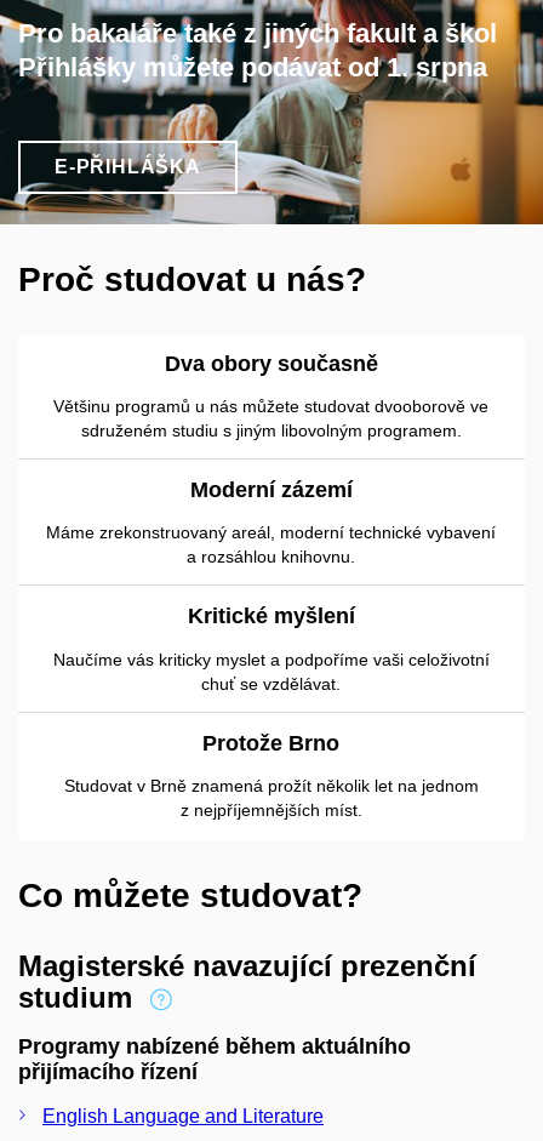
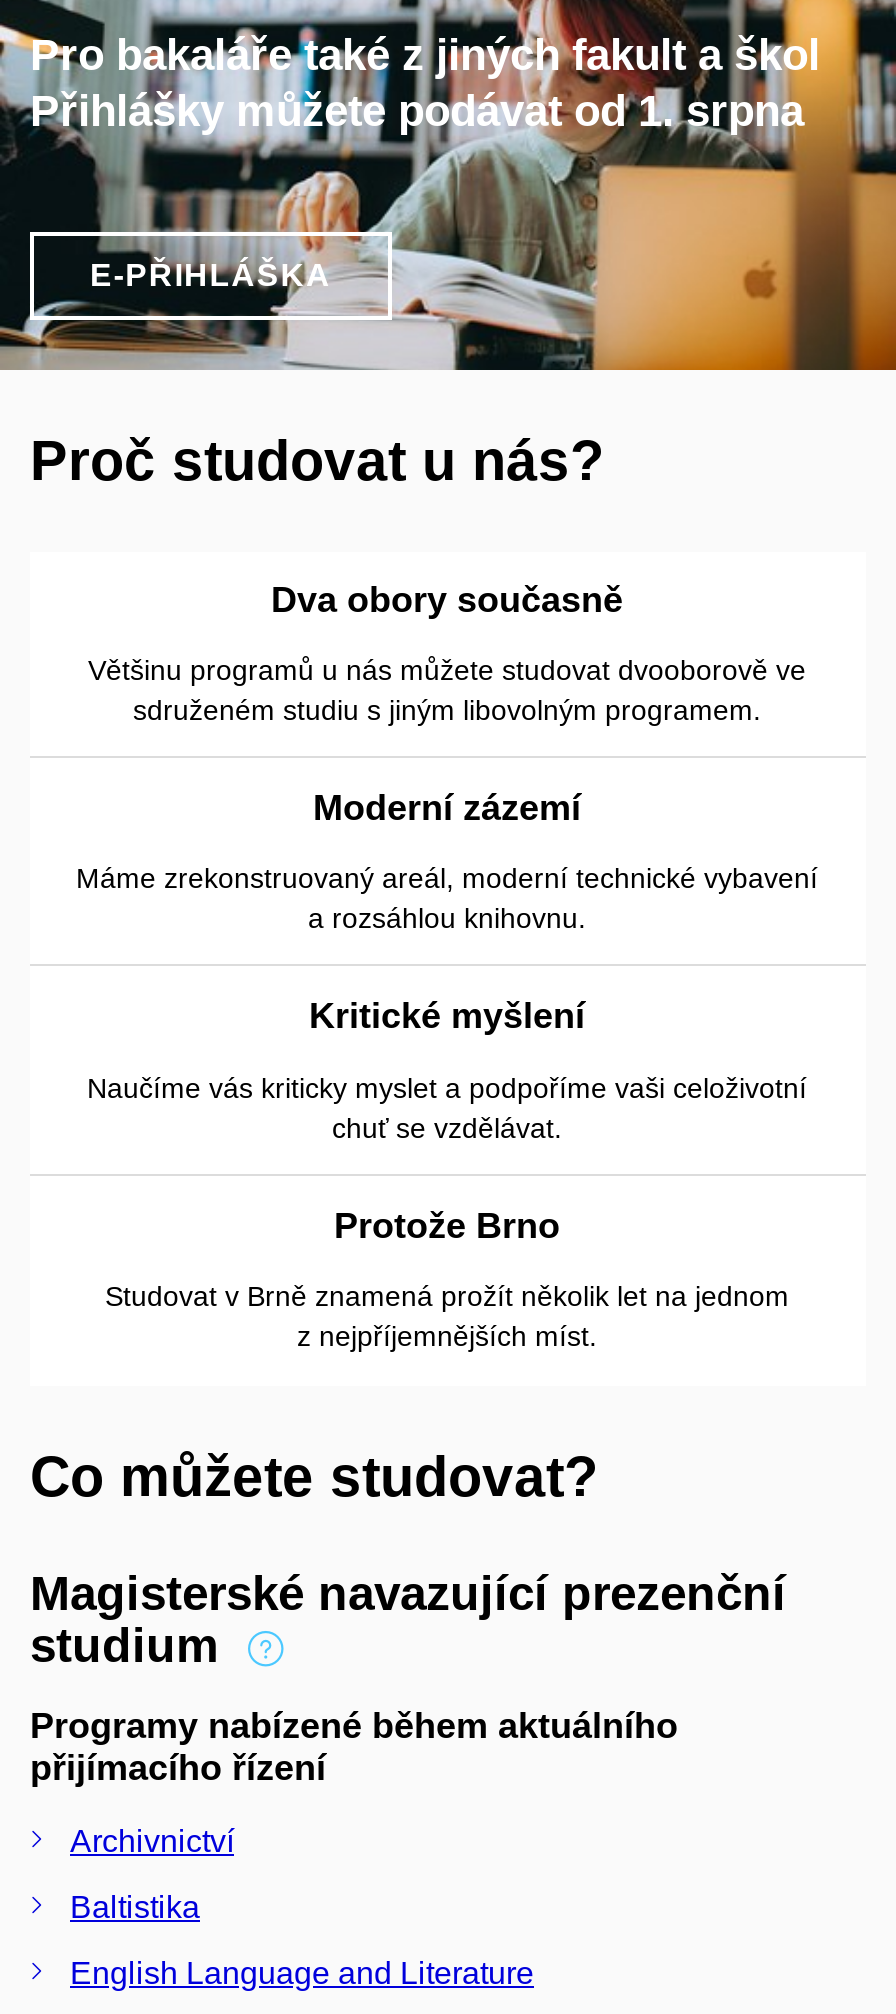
none -> [70,1823,234,1923] Archivnictví | Baltistika

